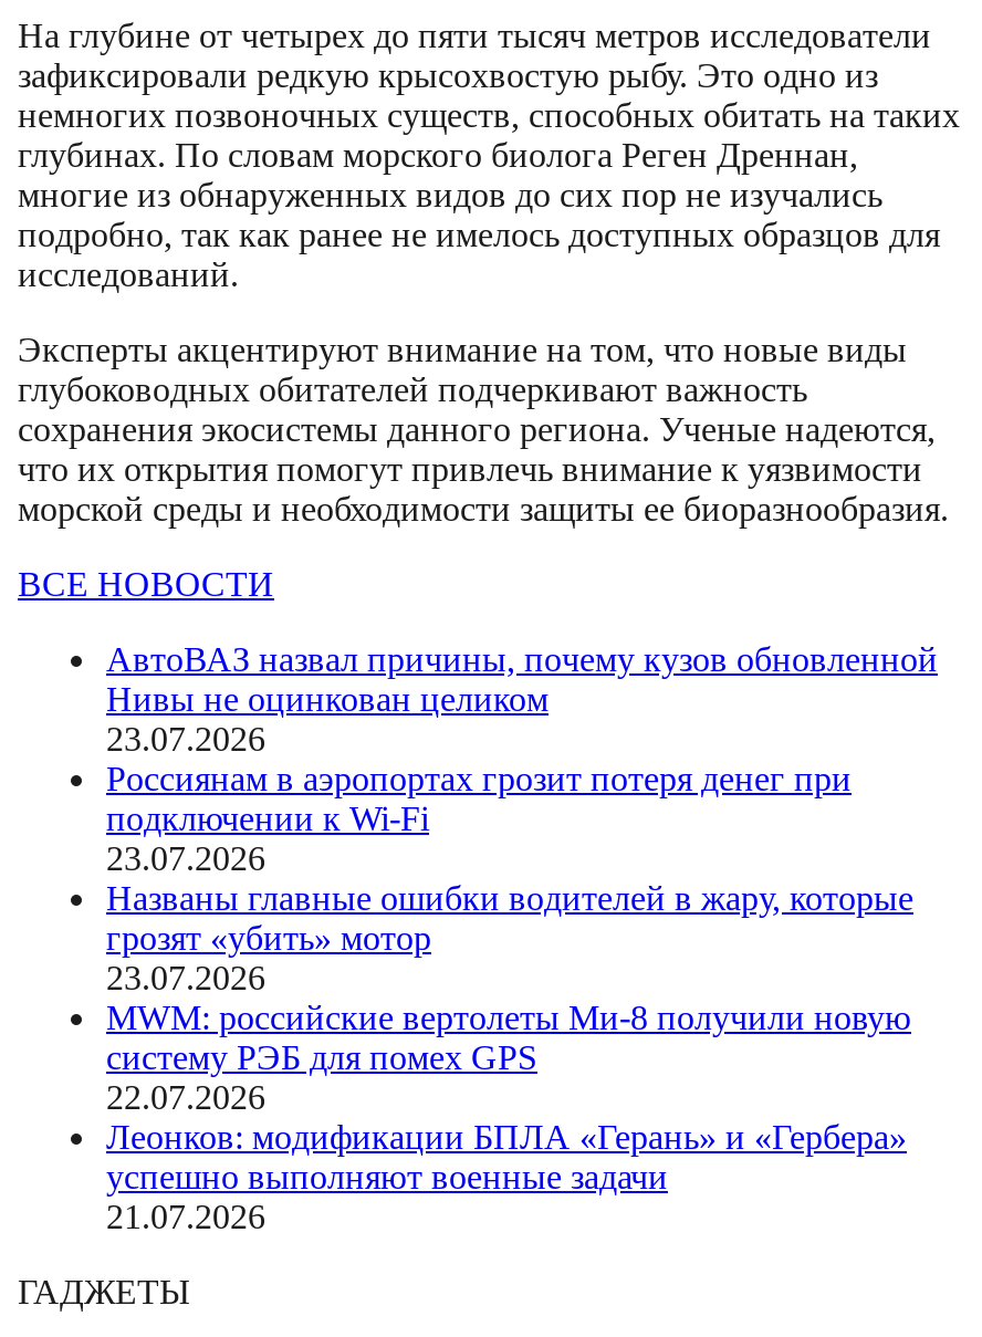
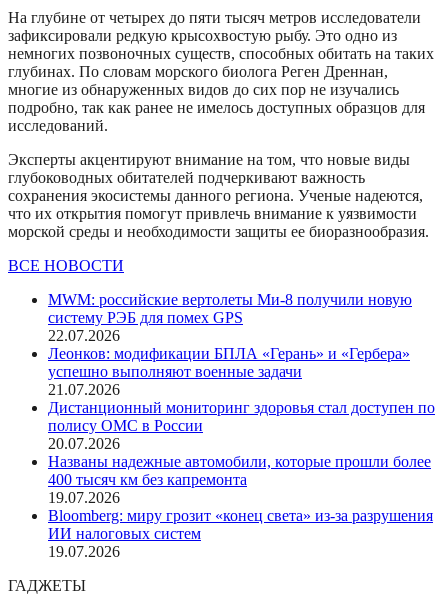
[106,641,938,997] АвтоВАЗ назвал причины, почему кузов обновленной | Нивы не оцинкован целиком | 23.07.2026 | Россиянам в аэропортах грозит потеря денег при | подключении к Wi-Fi | 23.07.2026 | Названы главные ошибки водителей в жару, которые | грозят «убить» мотор | 23.07.2026 -> none
moved [106,1039,907,1236] -> [48,309,410,398]: систему РЭБ для помех GPS | 22.07.2026 | Леонков: модификации БПЛА «Герань» и «Гербера» | успешно выполняют военные задачи | 21.07.2026
none -> [48,399,435,560] Дистанционный мониторинг здоровья стал доступен по | полису ОМС в России | 20.07.2026 | Названы надежные автомобили, которые прошли более | 400 тысяч км без капремонта | 19.07.2026 | Bloomberg: миру грозит «конец света» из-за разрушения | ИИ налоговых систем | 19.07.2026

